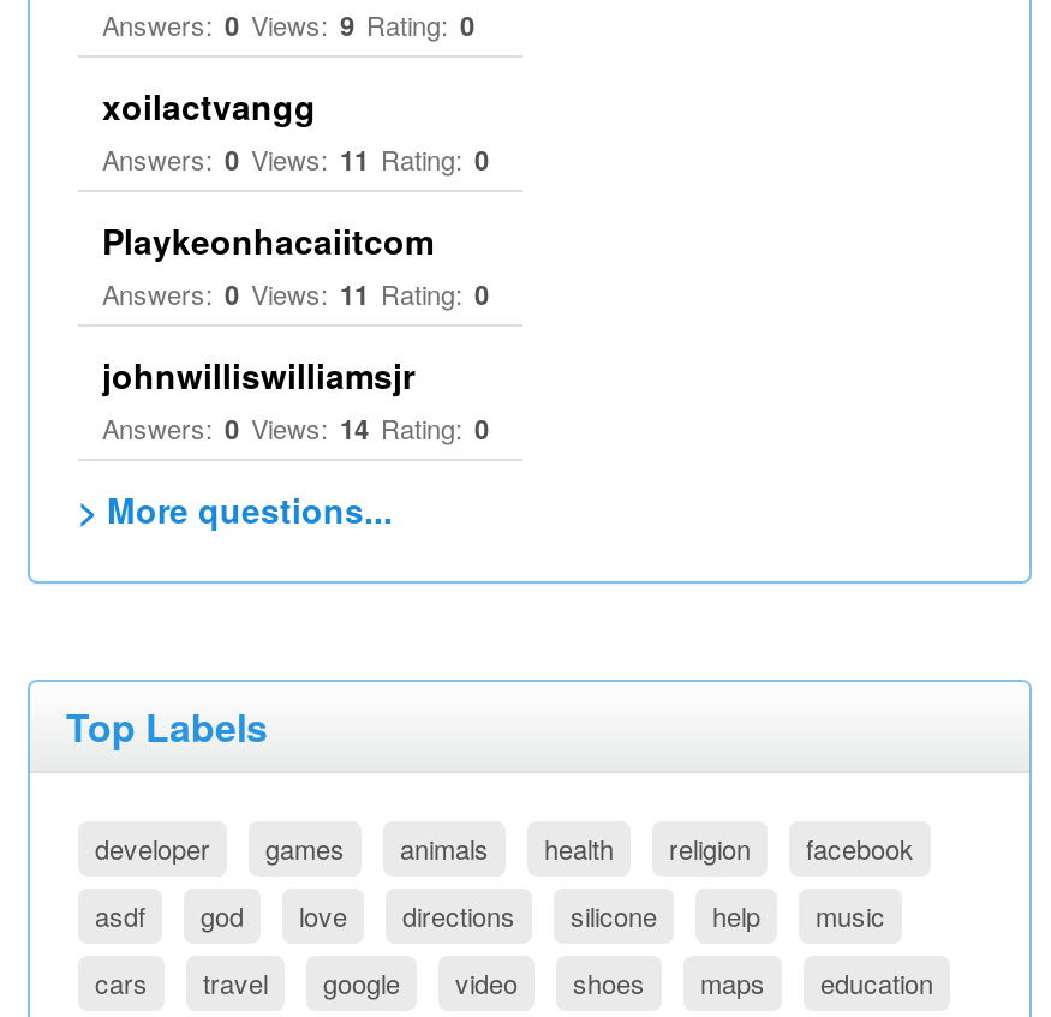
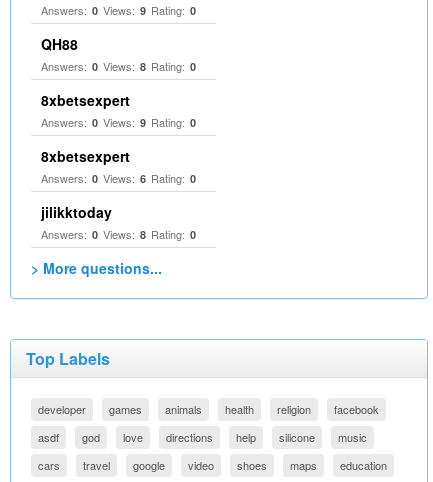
[102,82,489,447] xoilactvangg | Answers: 0 Views: 11 Rating: 0 | Playkeonhacaiitcom | Answers: 0 Views: 11 Rating: 0 | johnwilliswilliamsjr | Answers: 0 Views: 14 Rating: 0 -> [41,34,196,242] QH88 | Answers: 0 Views: 8 Rating: 0 | 8xbetsexpert | Answers: 0 Views: 9 Rating: 0 | 8xbetsexpert | Answers: 0 Views: 6 Rating: 0 | jilikktoday | Answers: 0 Views: 8 Rating: 0
moved [571,896,657,934] -> [279,429,315,445]: silicone

